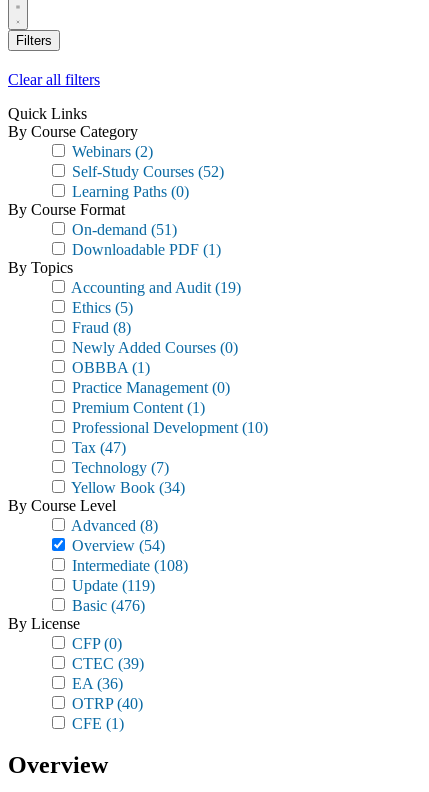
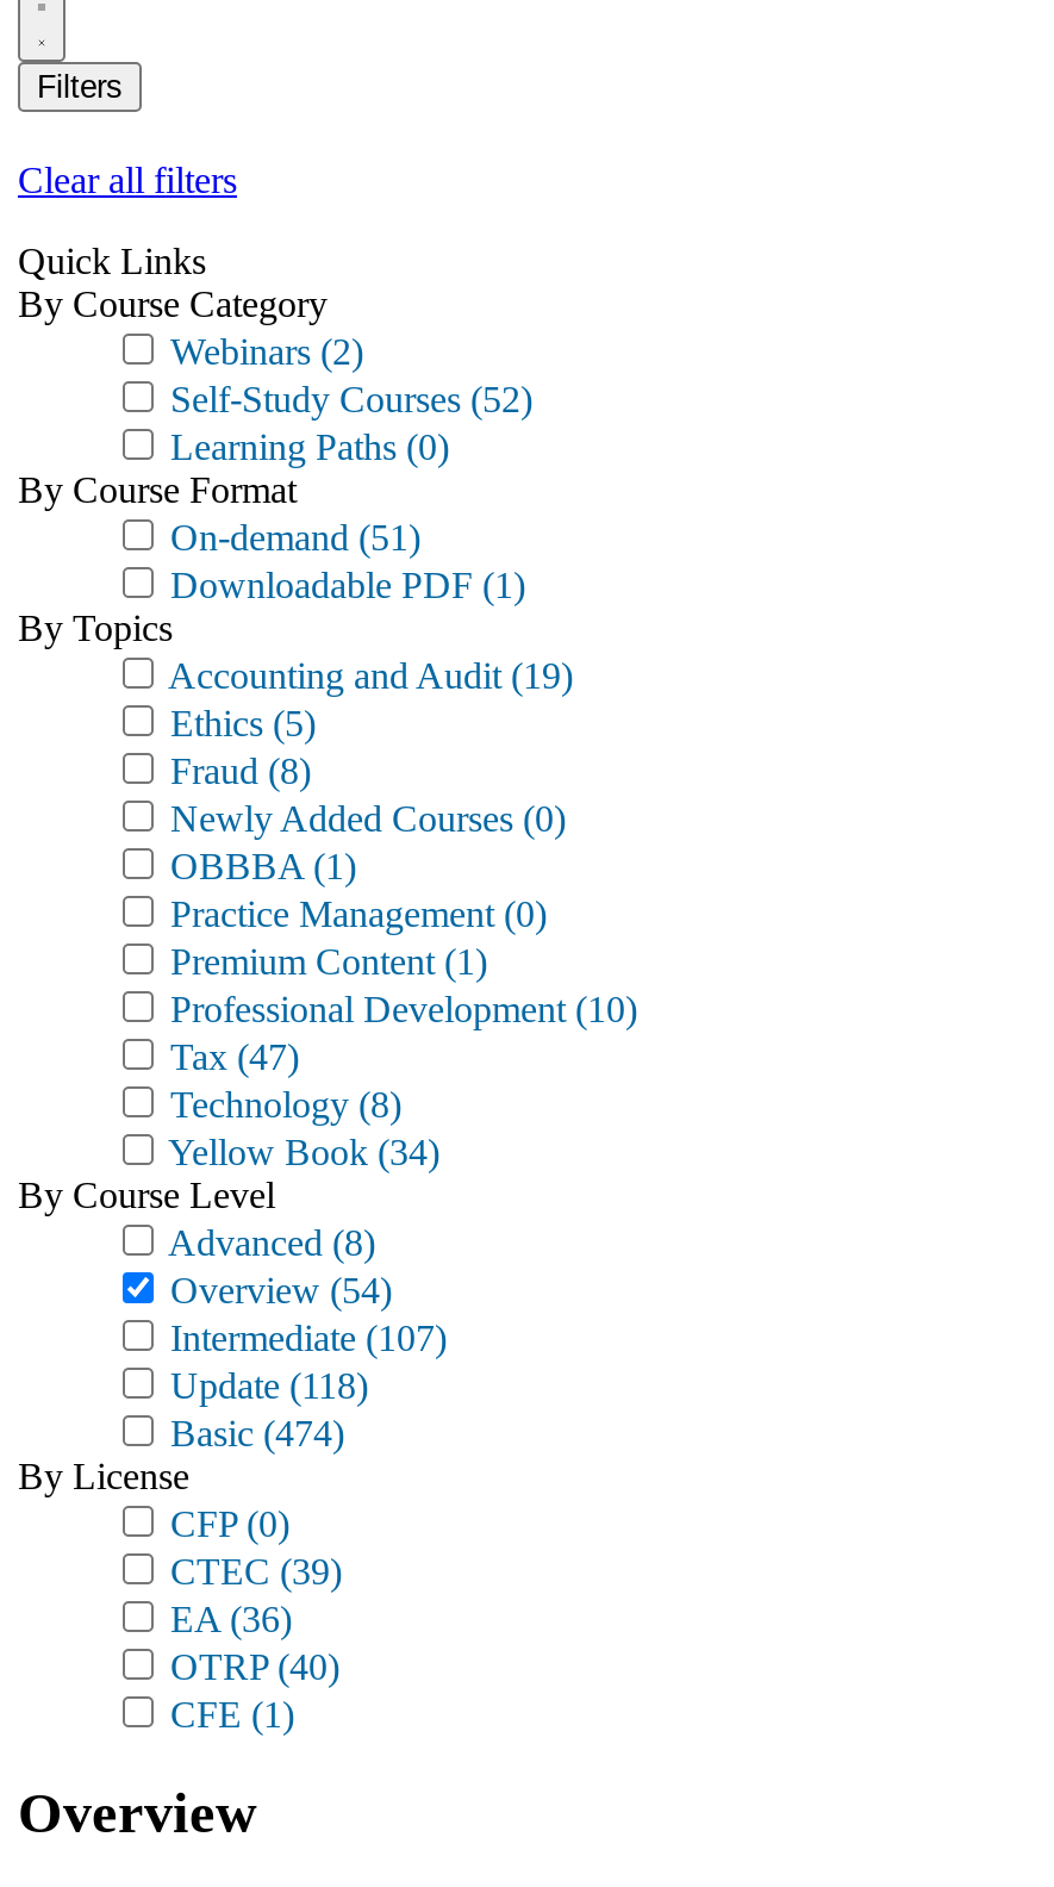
[68,459,169,476] Technology (7) -> [161,1084,401,1125] Technology (8)
[68,557,188,574] Intermediate (108) -> [161,1318,447,1358] Intermediate (107)
[68,577,155,594] Update (119) -> [161,1365,368,1406] Update (118)
[68,597,145,614] Basic (476) -> [161,1413,344,1453] Basic (474)

